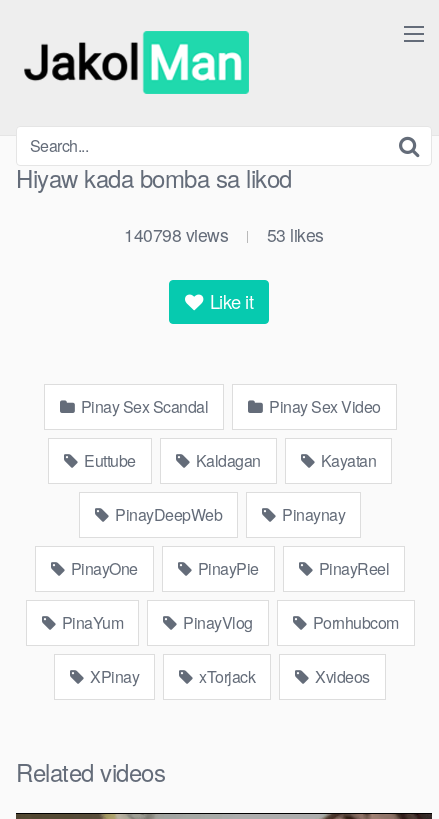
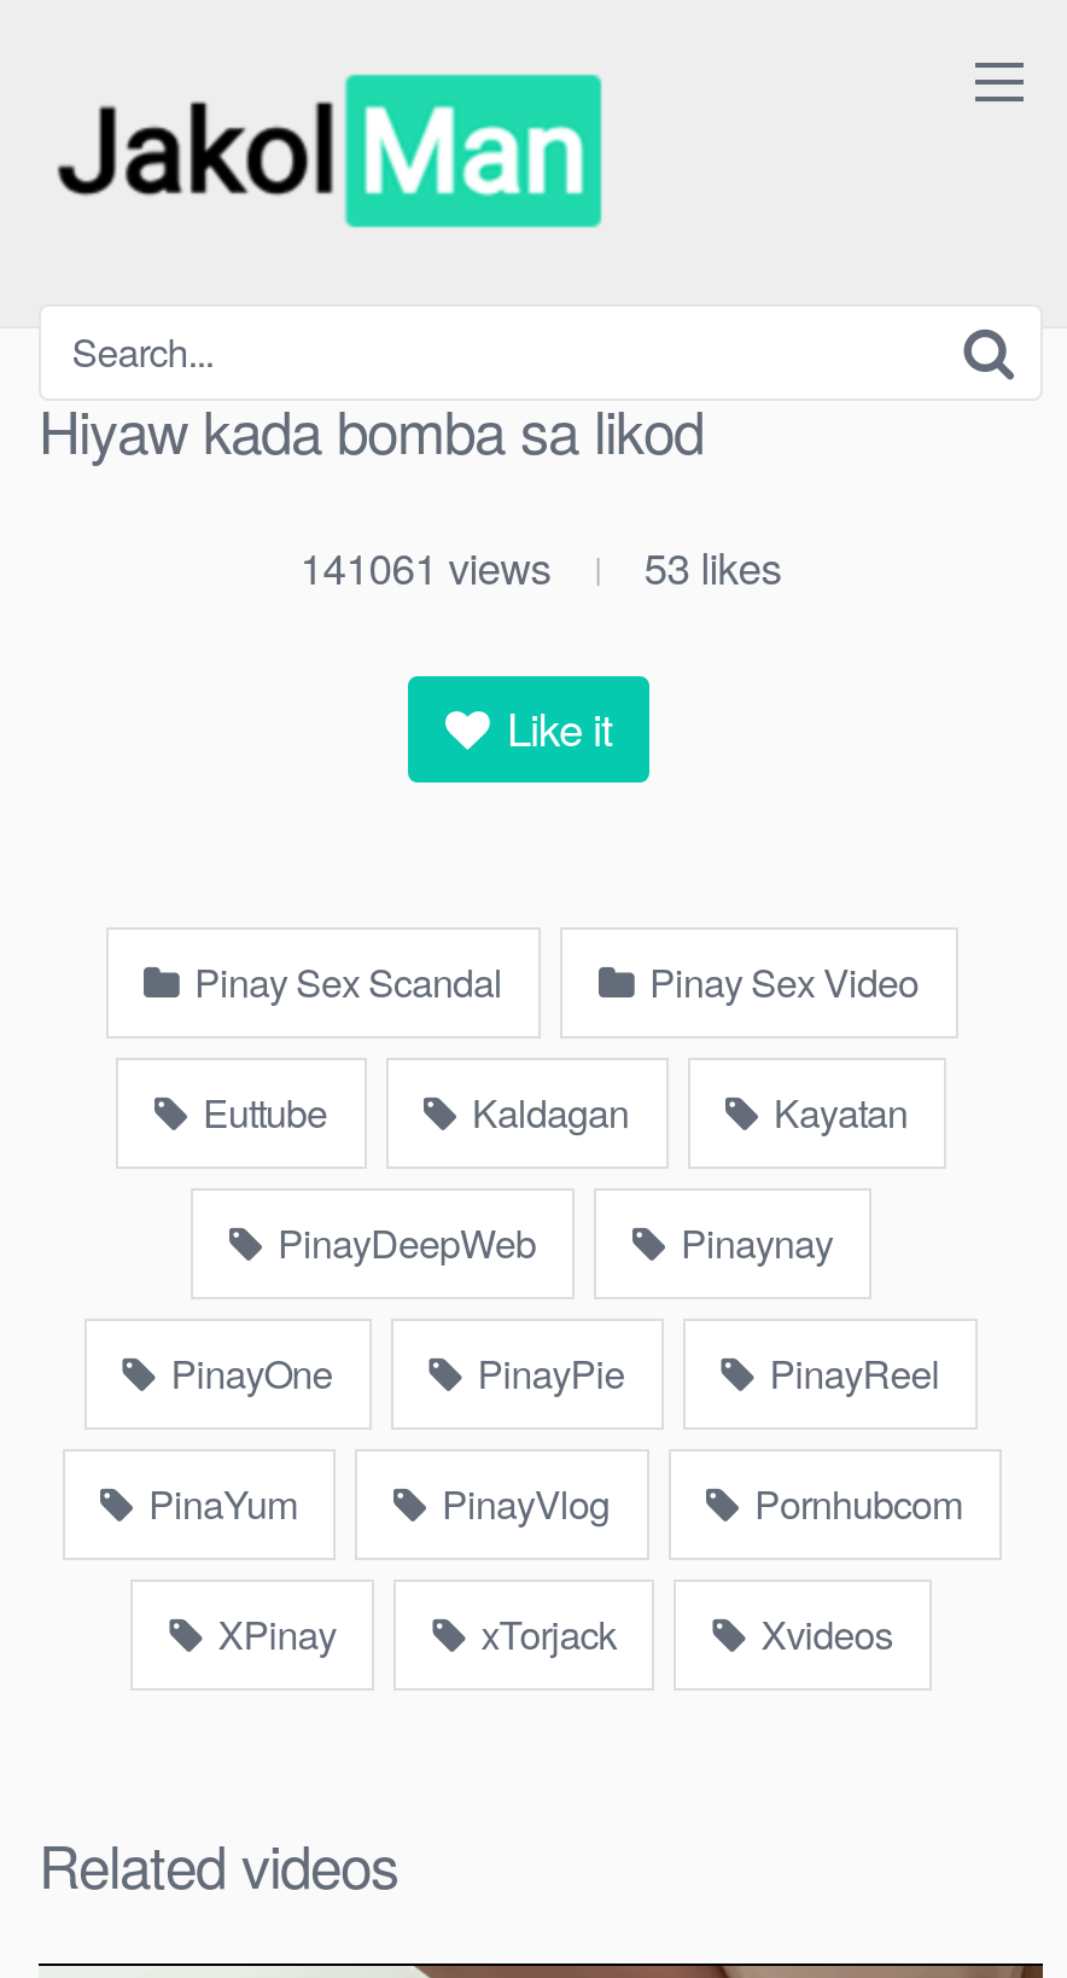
[124,222,228,247] 140798 views -> [300,536,551,597] 141061 views

